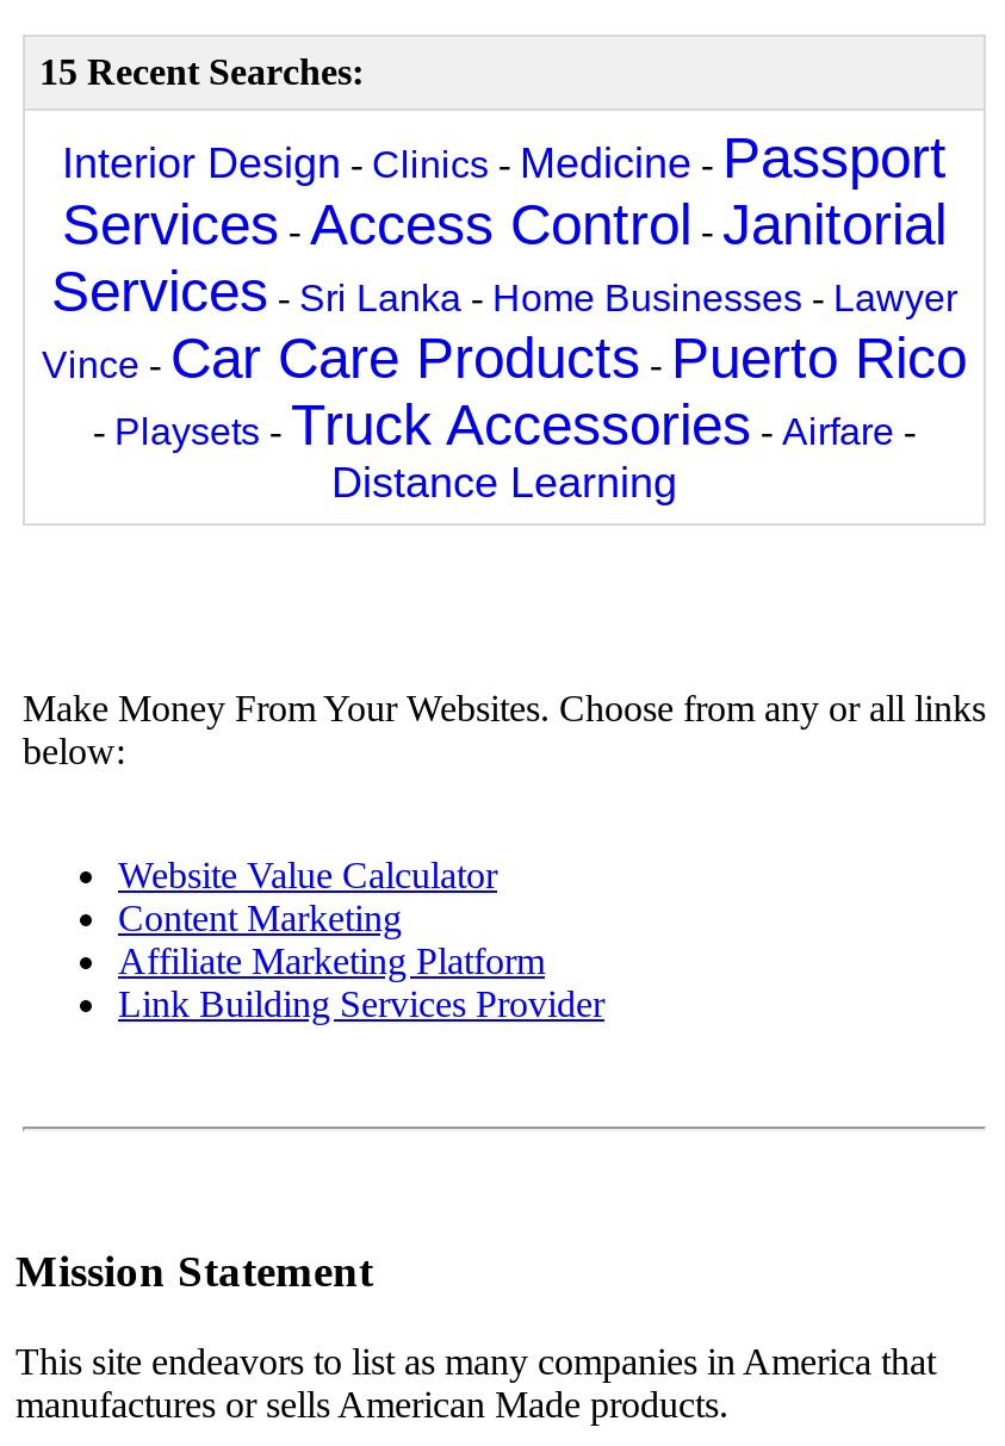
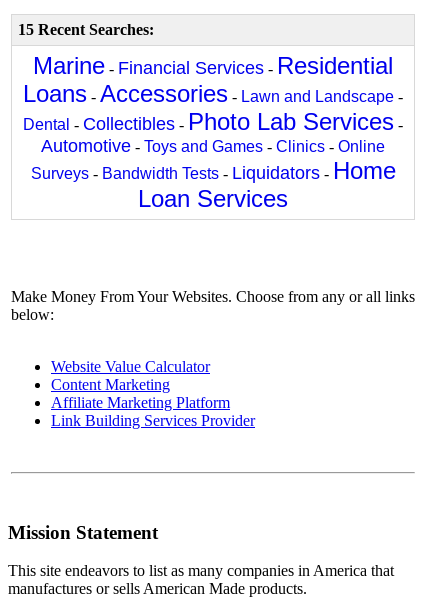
[42,125,967,506] Interior Design - Clinics - Medicine - Passport | Services -Access Control -Janitorial | Services - Sri Lanka - Home Businesses - Lawyer | Vince - Car Care Products - Puerto Rico | - Playsets -Truck Accessories -Airfare - | Distance Learning -> [23,52,403,212] Marine - Financial Services - Residential | Loans - Accessories - Lawn and Landscape - | Dental - Collectibles - Photo Lab Services - | Automotive - Toys and Games - Clinics - Online | Surveys - Bandwidth Tests - Liquidators - Home | Loan Services

